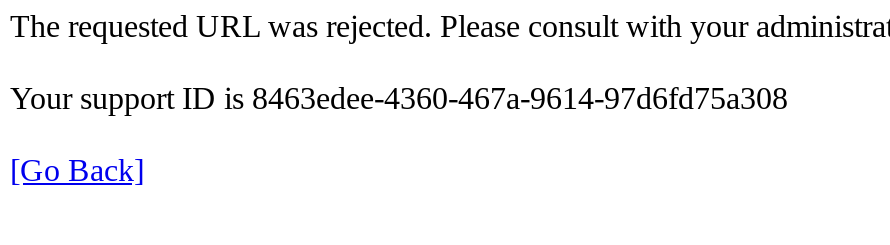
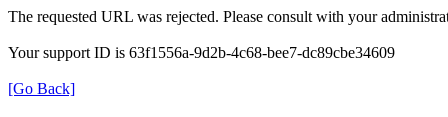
[10,81,788,115] Your support ID is 8463edee-4360-467a-9614-97d6fd75a308 -> [8,44,395,61] Your support ID is 63f1556a-9d2b-4c68-bee7-dc89cbe34609

